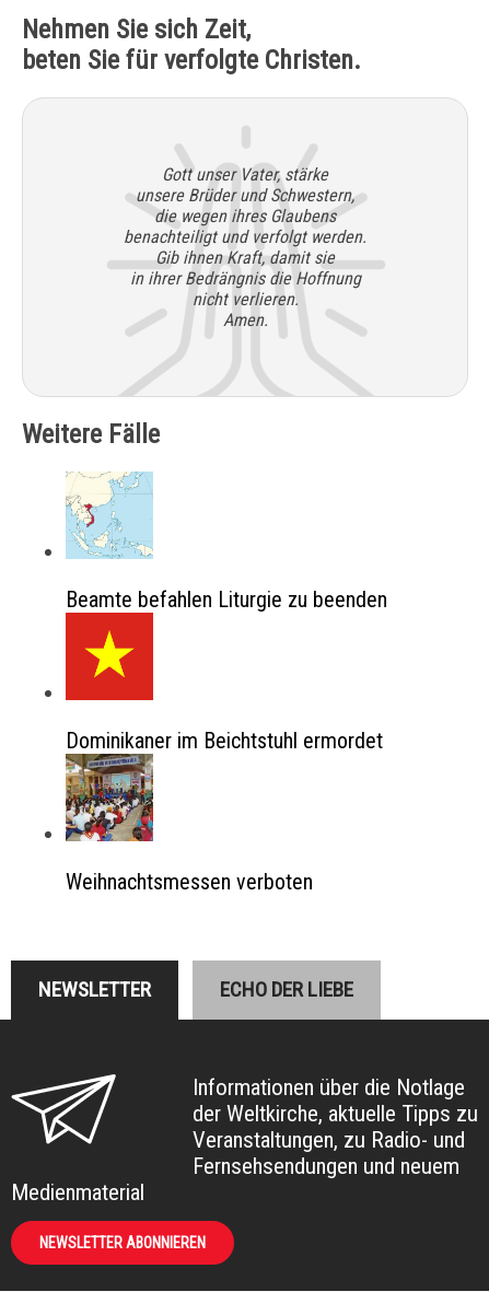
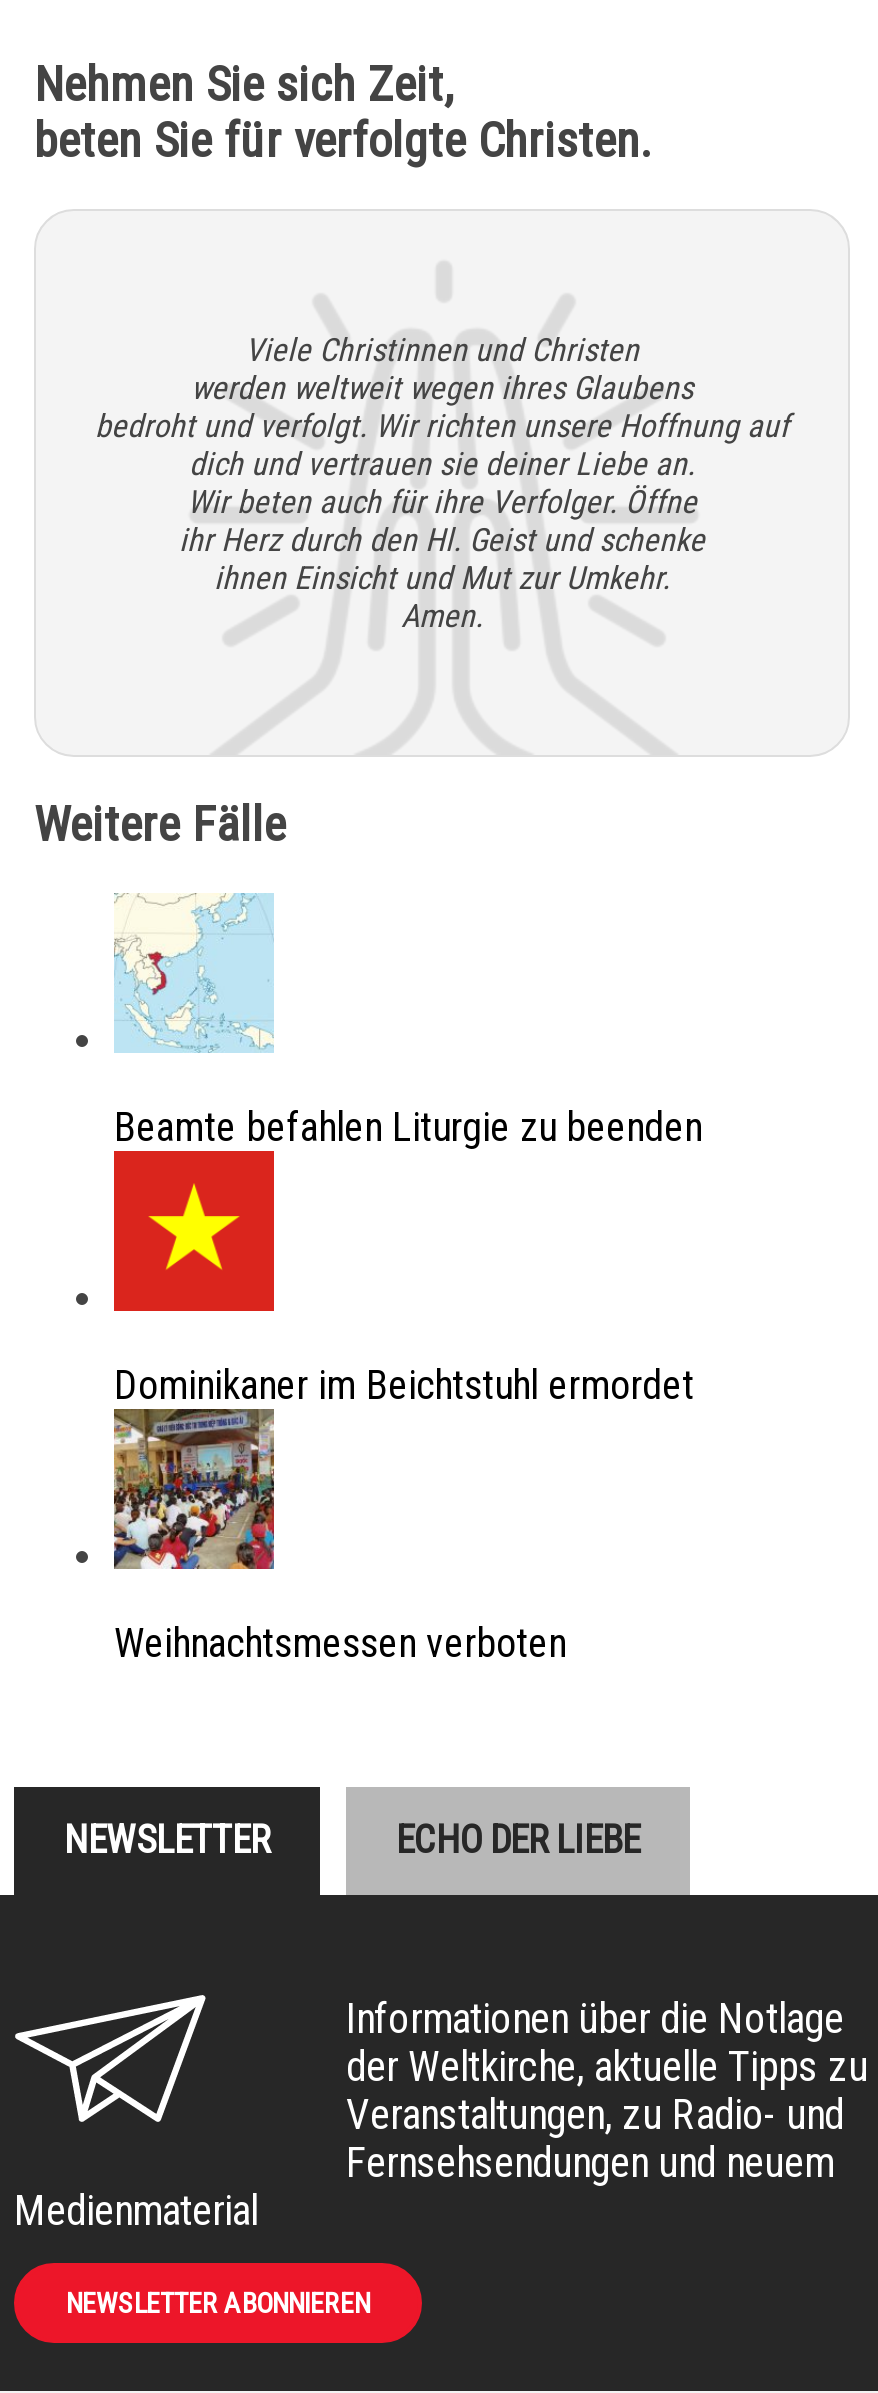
[124,164,366,309] Gott unser Vater, stärke | unsere Brüder und Schwestern, | die wegen ihres Glaubens | benachteiligt und verfolgt werden. | Gib ihnen Kraft, damit sie | in ihrer Bedrängnis die Hoffnung | nicht verlieren. -> [95,331,789,597] Viele Christinnen und Christen | werden weltweit wegen ihres Glaubens | bedroht und verfolgt. Wir richten unsere Hoffnung auf | dich und vertrauen sie deiner Liebe an. | Wir beten auch für ihre Verfolger. Öffne | ihr Herz durch den Hl. Geist und schenke | ihnen Einsicht und Mut zur Umkehr.

